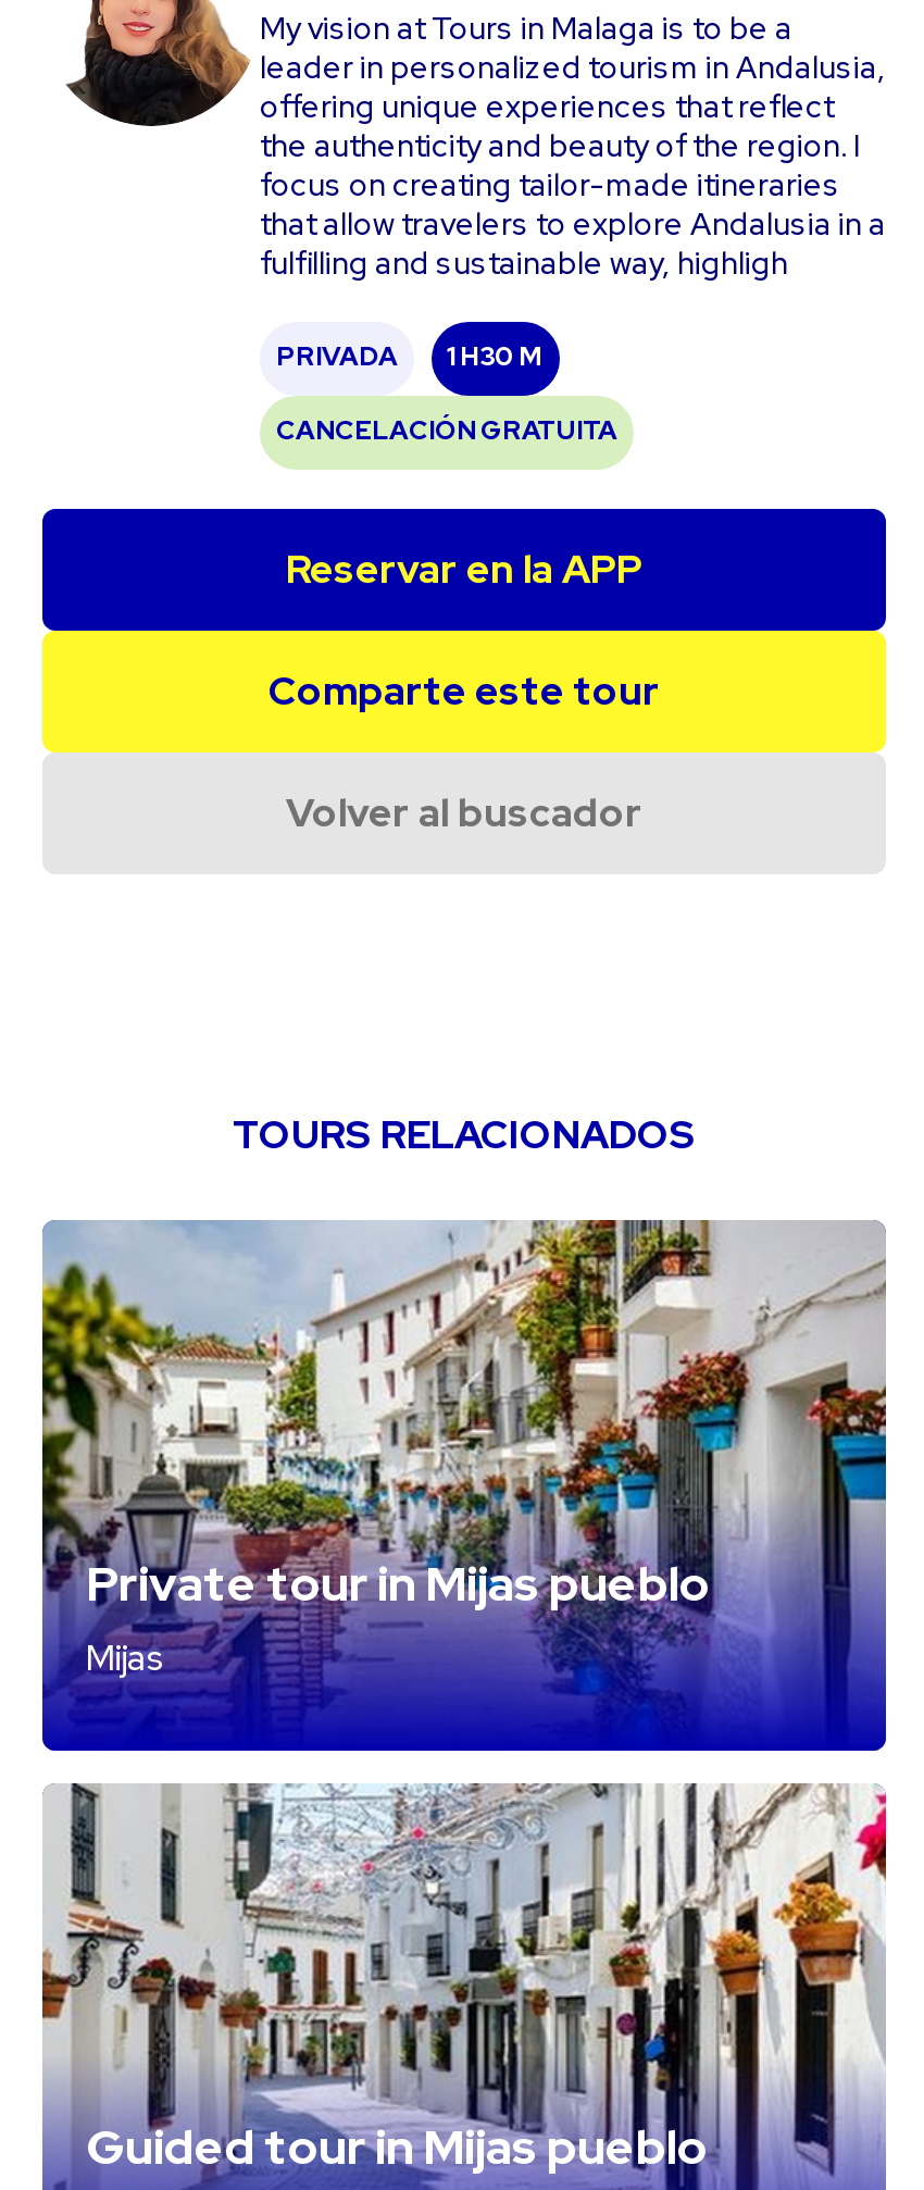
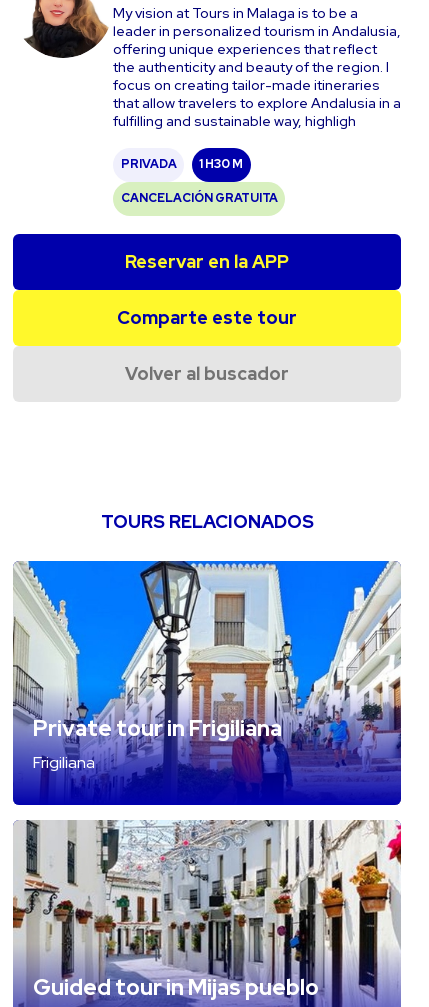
[40,1218,888,1712] [image] | Private tour in Mijas pueblo | Mijas -> [13,560,401,788] [image] | Private tour in Frigiliana | Frigiliana

